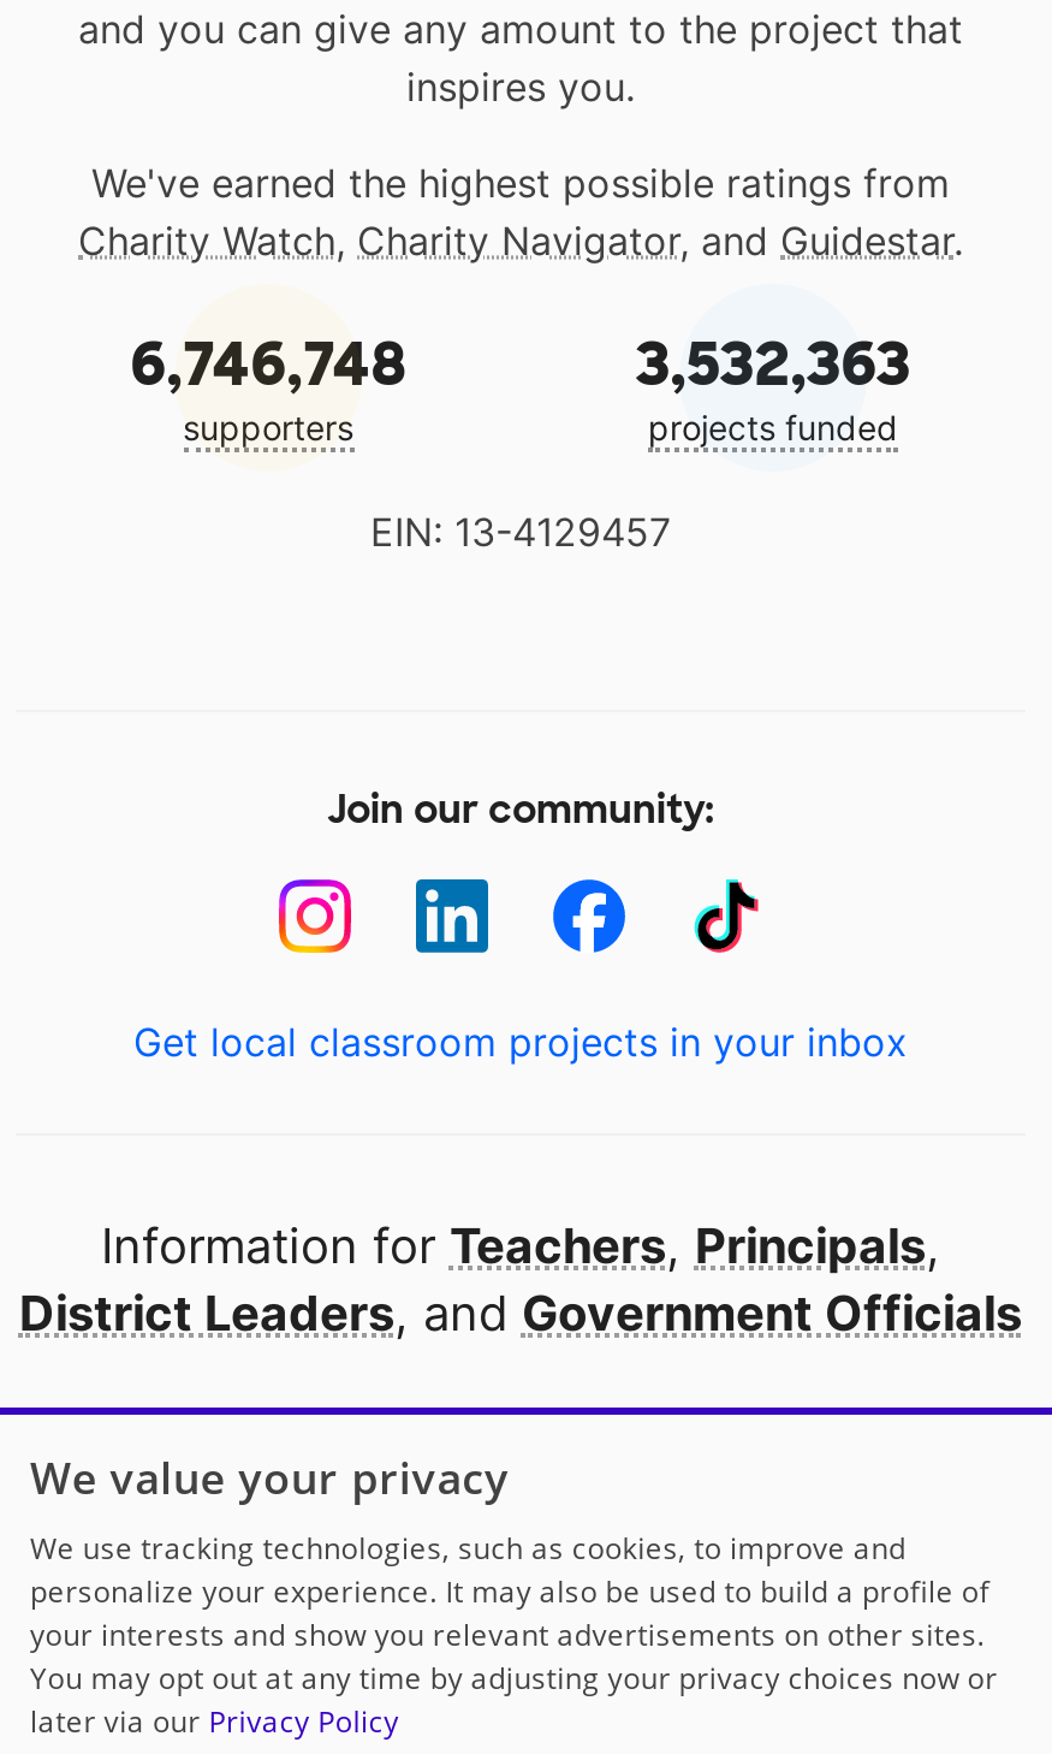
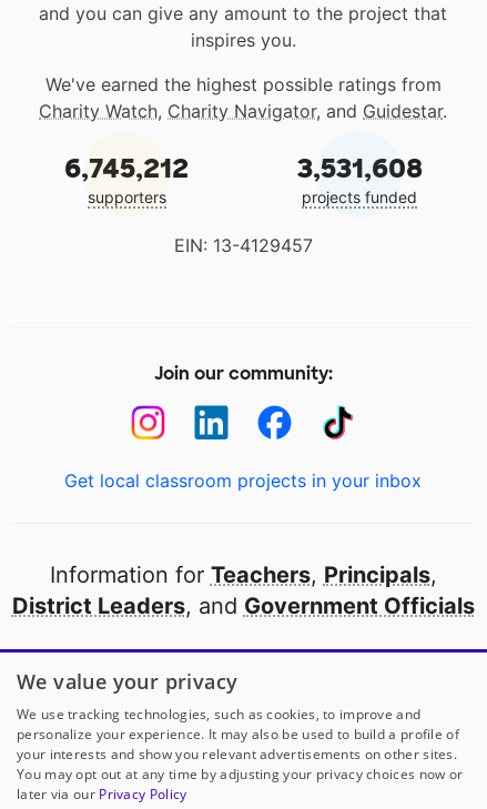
[130,328,406,403] 6,746,748 -> [64,151,189,186] 6,745,212
[636,328,910,403] 3,532,363 -> [297,151,422,186] 3,531,608

